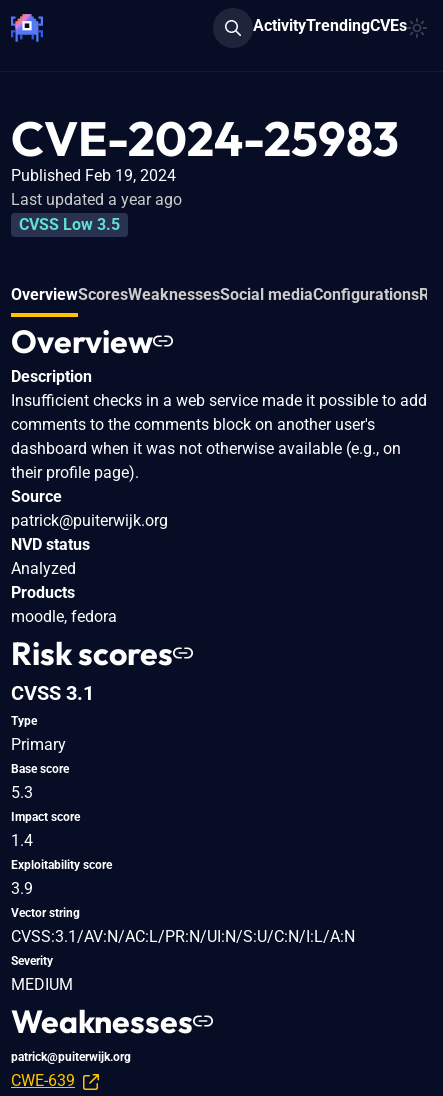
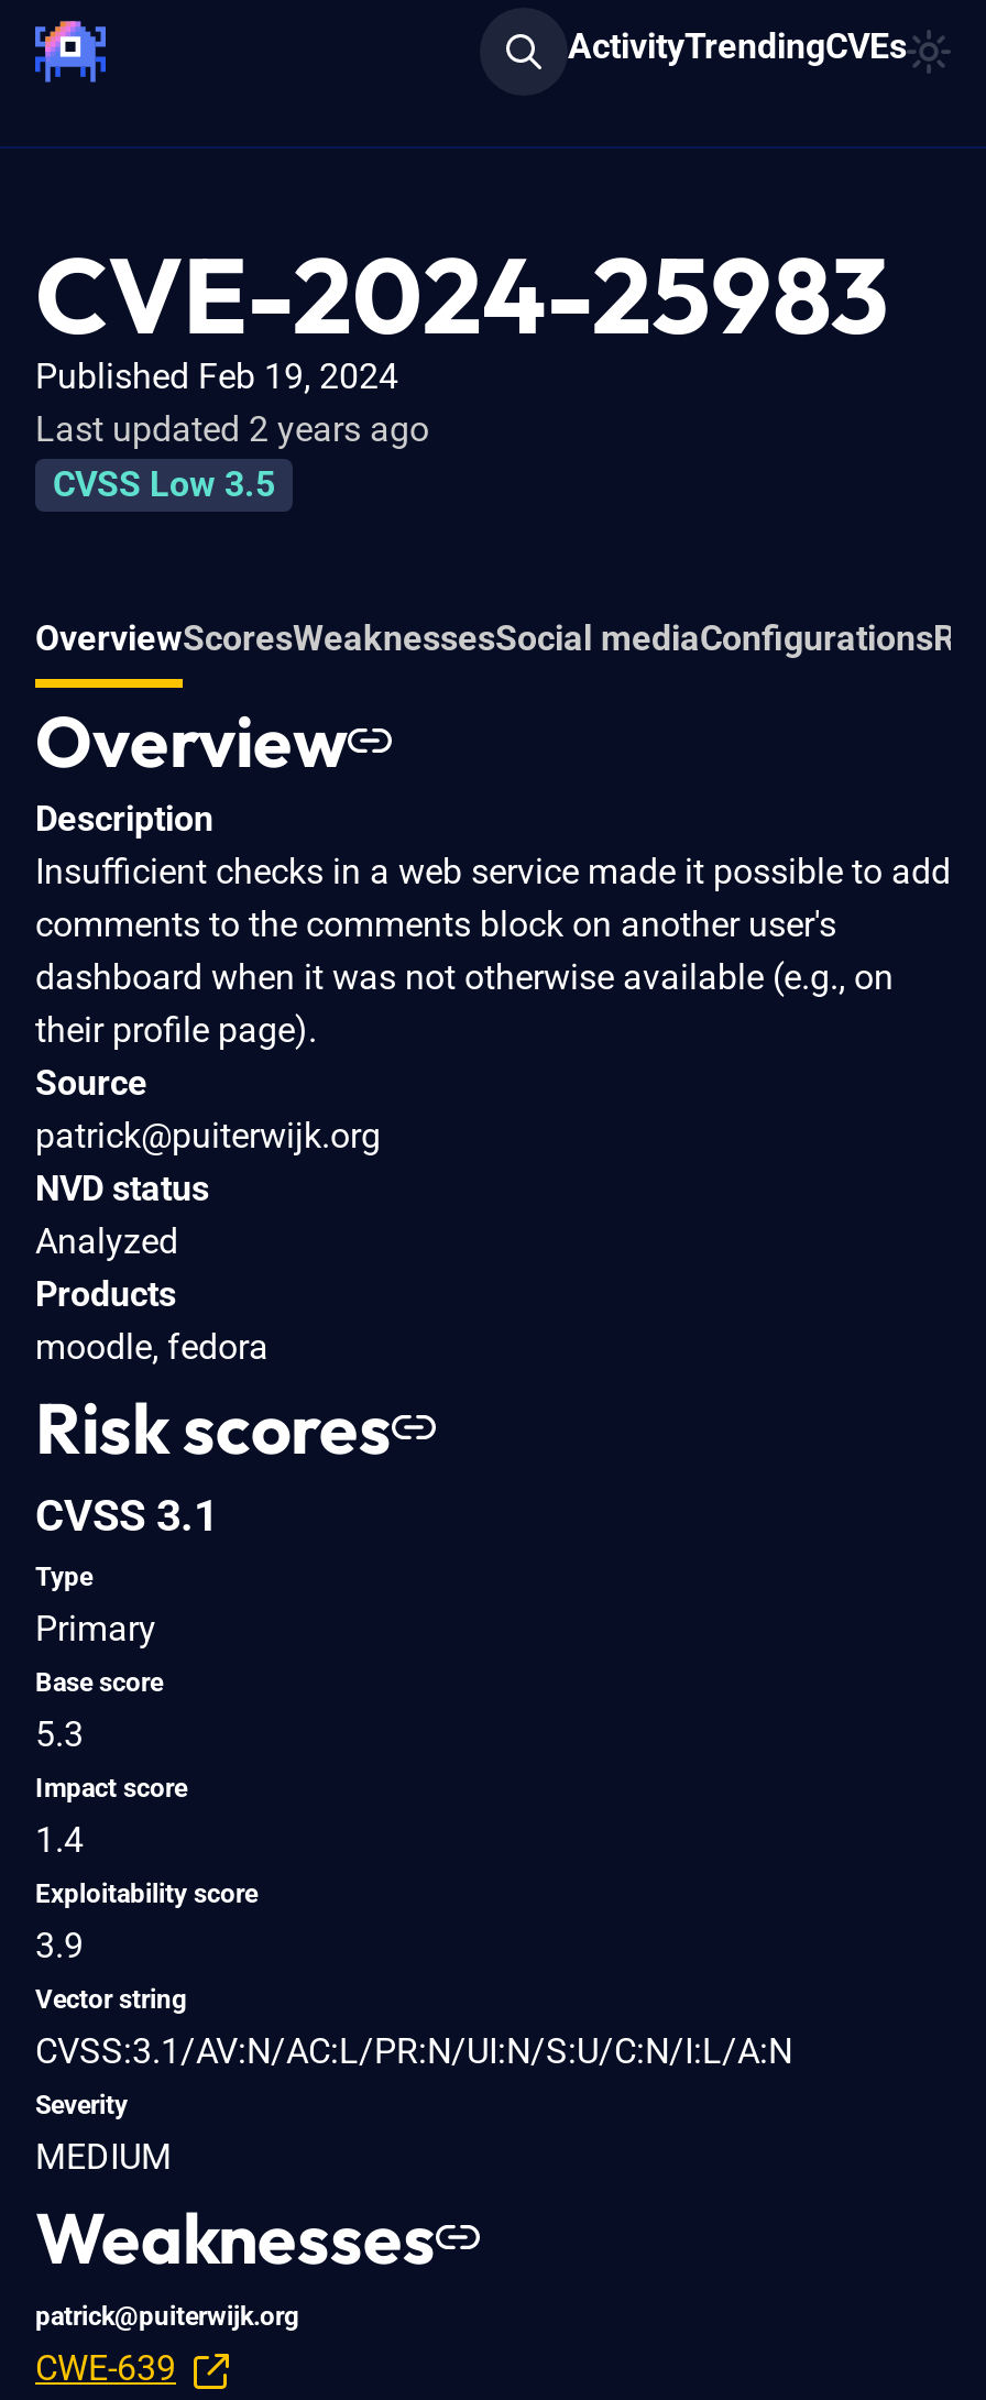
[11,190,182,209] Last updated a year ago -> [35,408,429,450] Last updated 2 years ago

